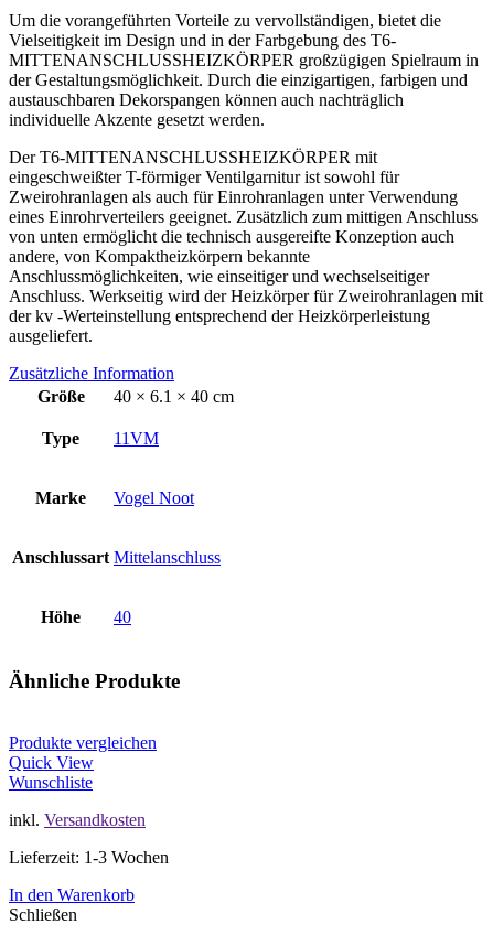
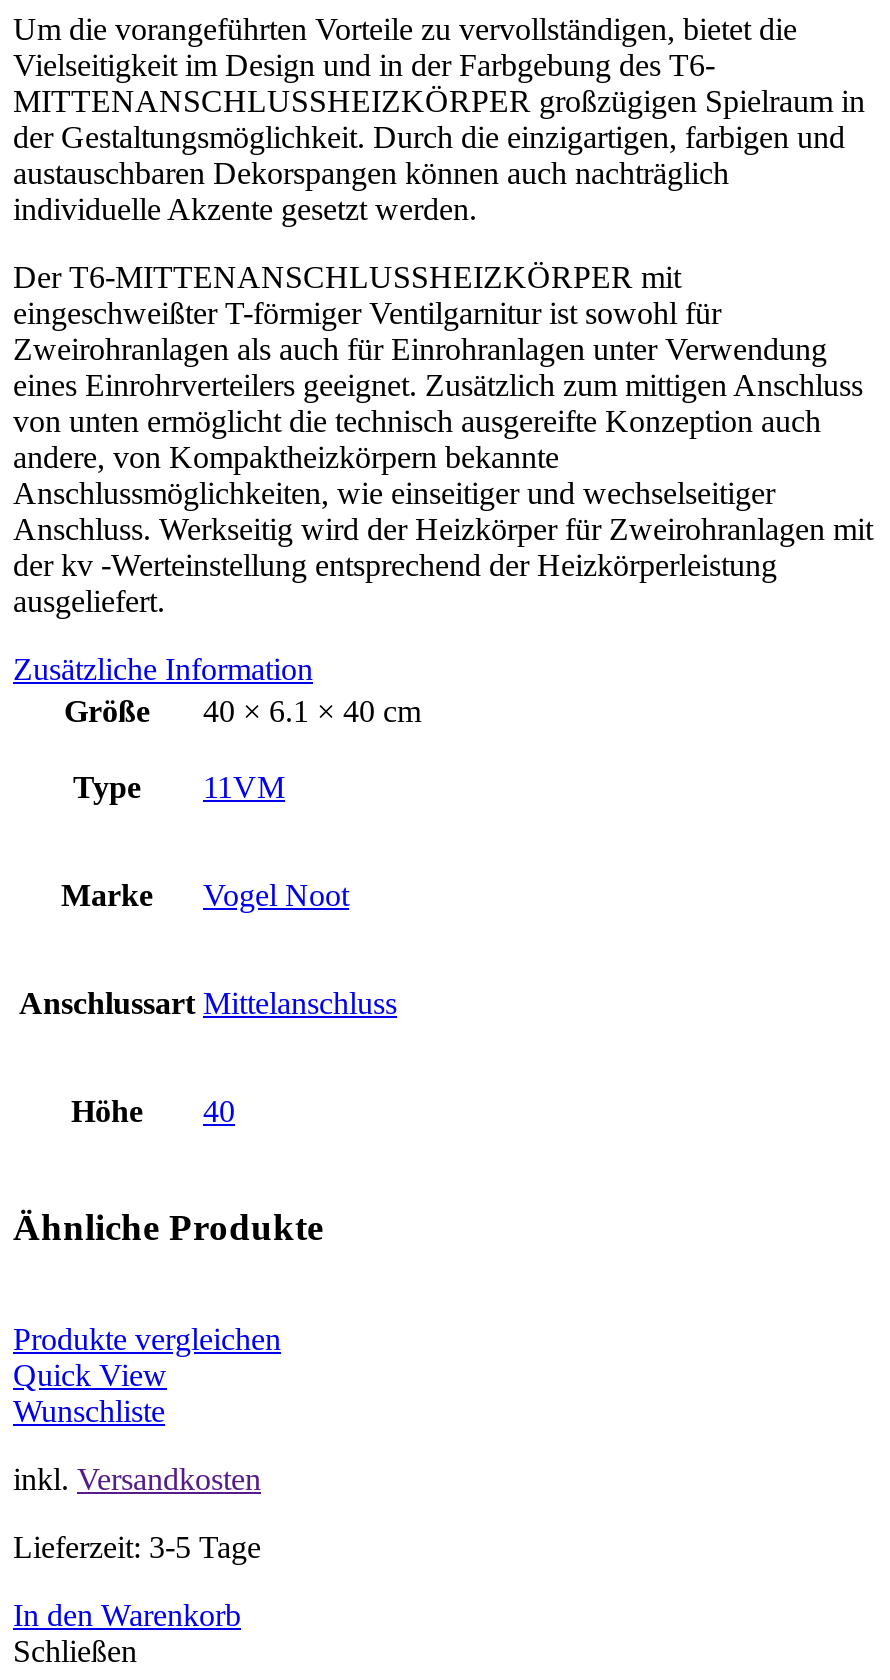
[9,848,169,867] Lieferzeit: 1-3 Wochen -> [13,1531,261,1565] Lieferzeit: 3-5 Tage

